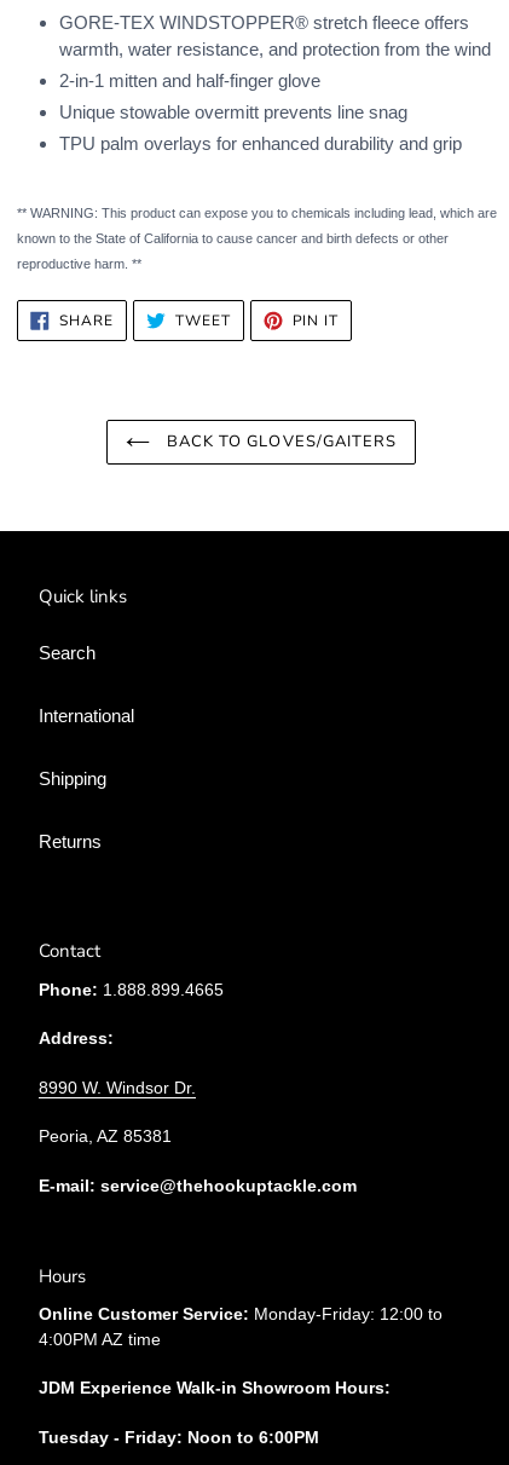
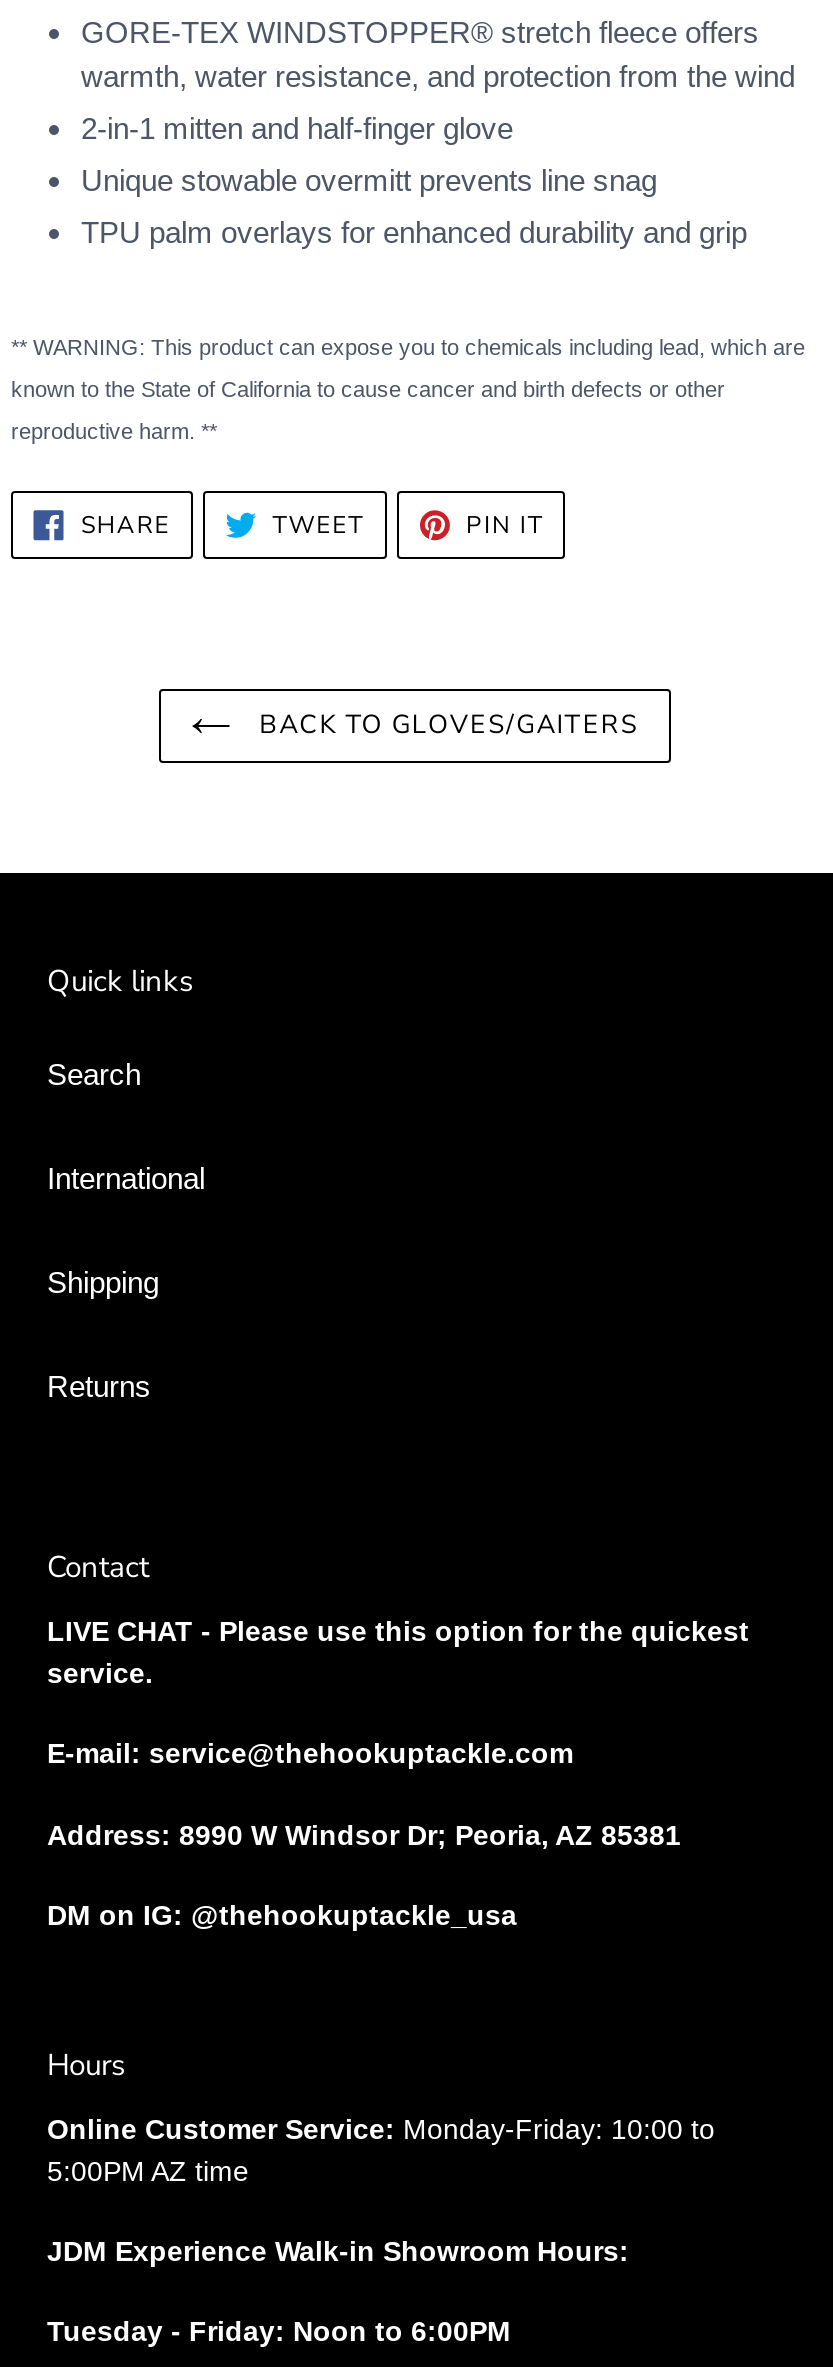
[39,980,224,1146] Phone: 1.888.899.4665 | Address: | 8990 W. Windsor Dr. | Peoria, AZ 85381 -> [47,1615,749,1689] LIVE CHAT - Please use this option for the quickest | service.
moved [39,1175,357,1195] -> [47,1737,573,1769]: E-mail: service@thehookuptackle.com
none -> [47,1818,681,1931] Address: 8990 W Windsor Dr; Peoria, AZ 85381 | DM on IG: @thehookuptackle_usa
[39,1304,443,1323] Online Customer Service: Monday-Friday: 12:00 to -> [47,2112,715,2144] Online Customer Service: Monday-Friday: 10:00 to
[39,1330,161,1349] 4:00PM AZ time -> [47,2154,249,2186] 5:00PM AZ time

